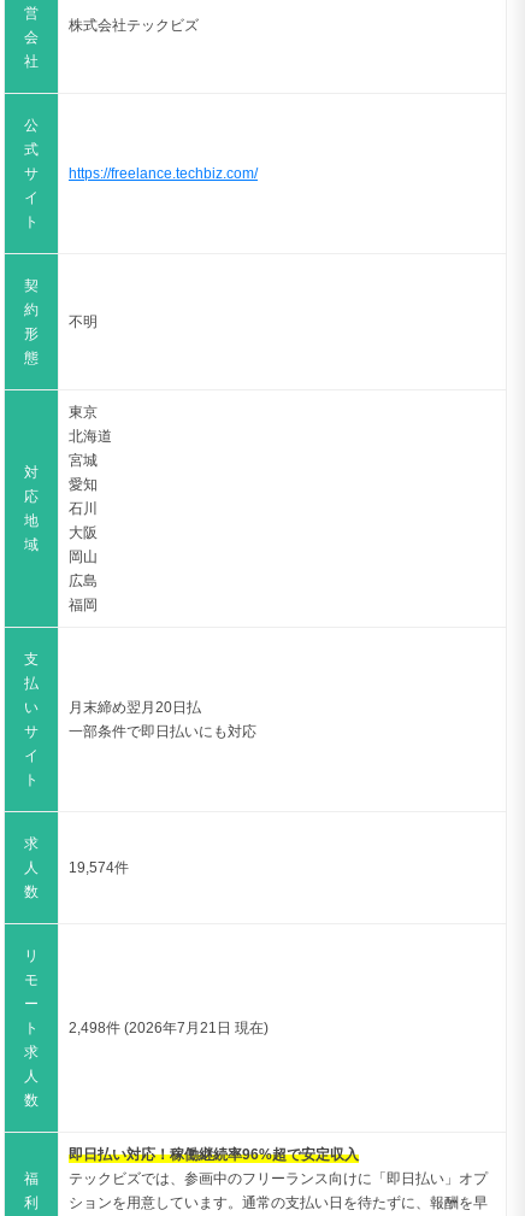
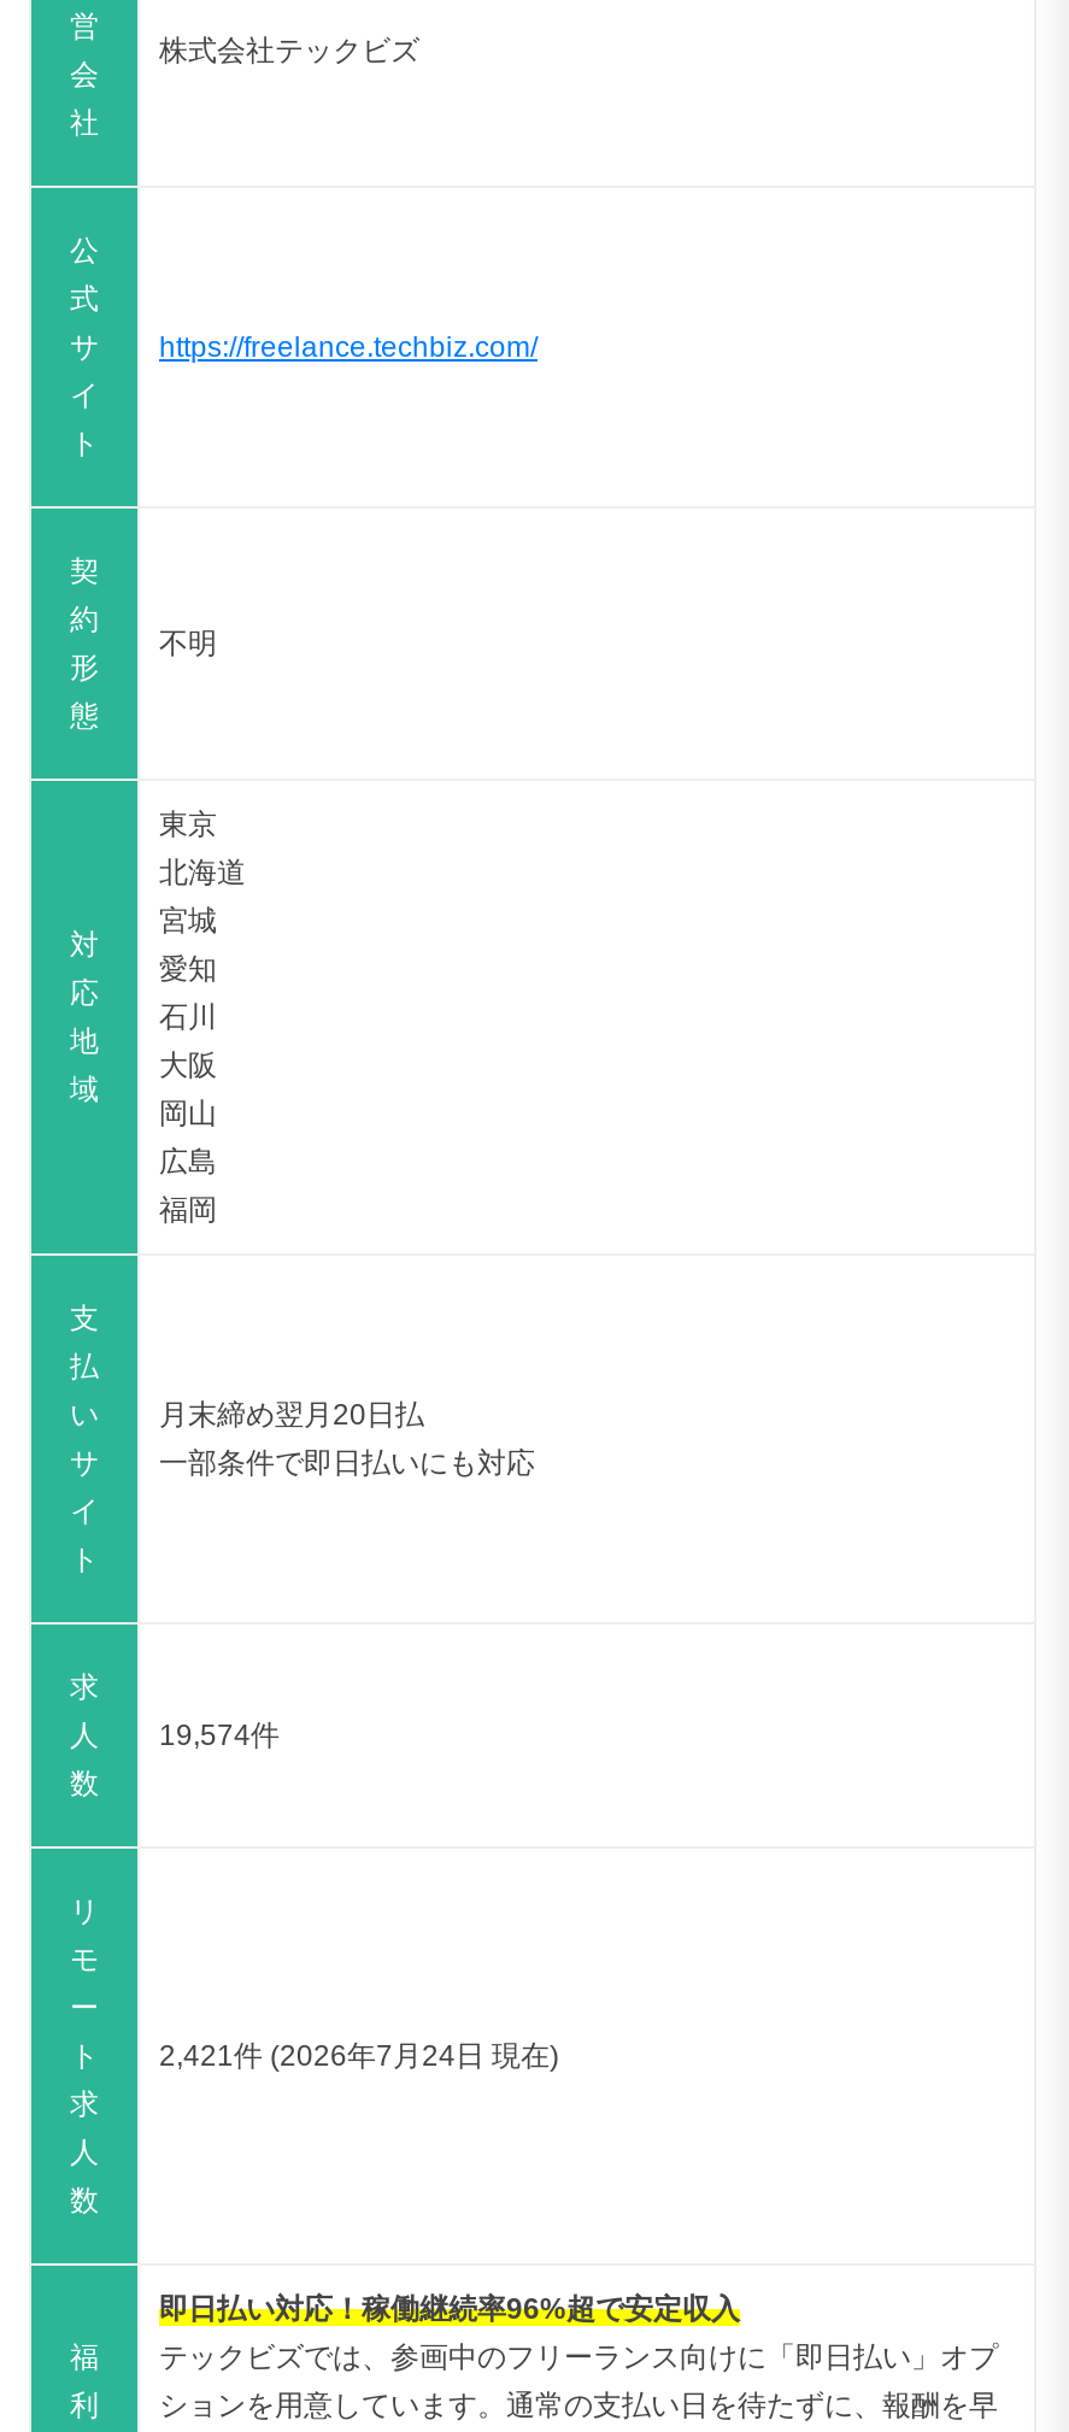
[69,1019,269,1036] 2,498件 (2026年7月21日 現在) -> [159,2039,559,2073] 2,421件 (2026年7月24日 現在)

